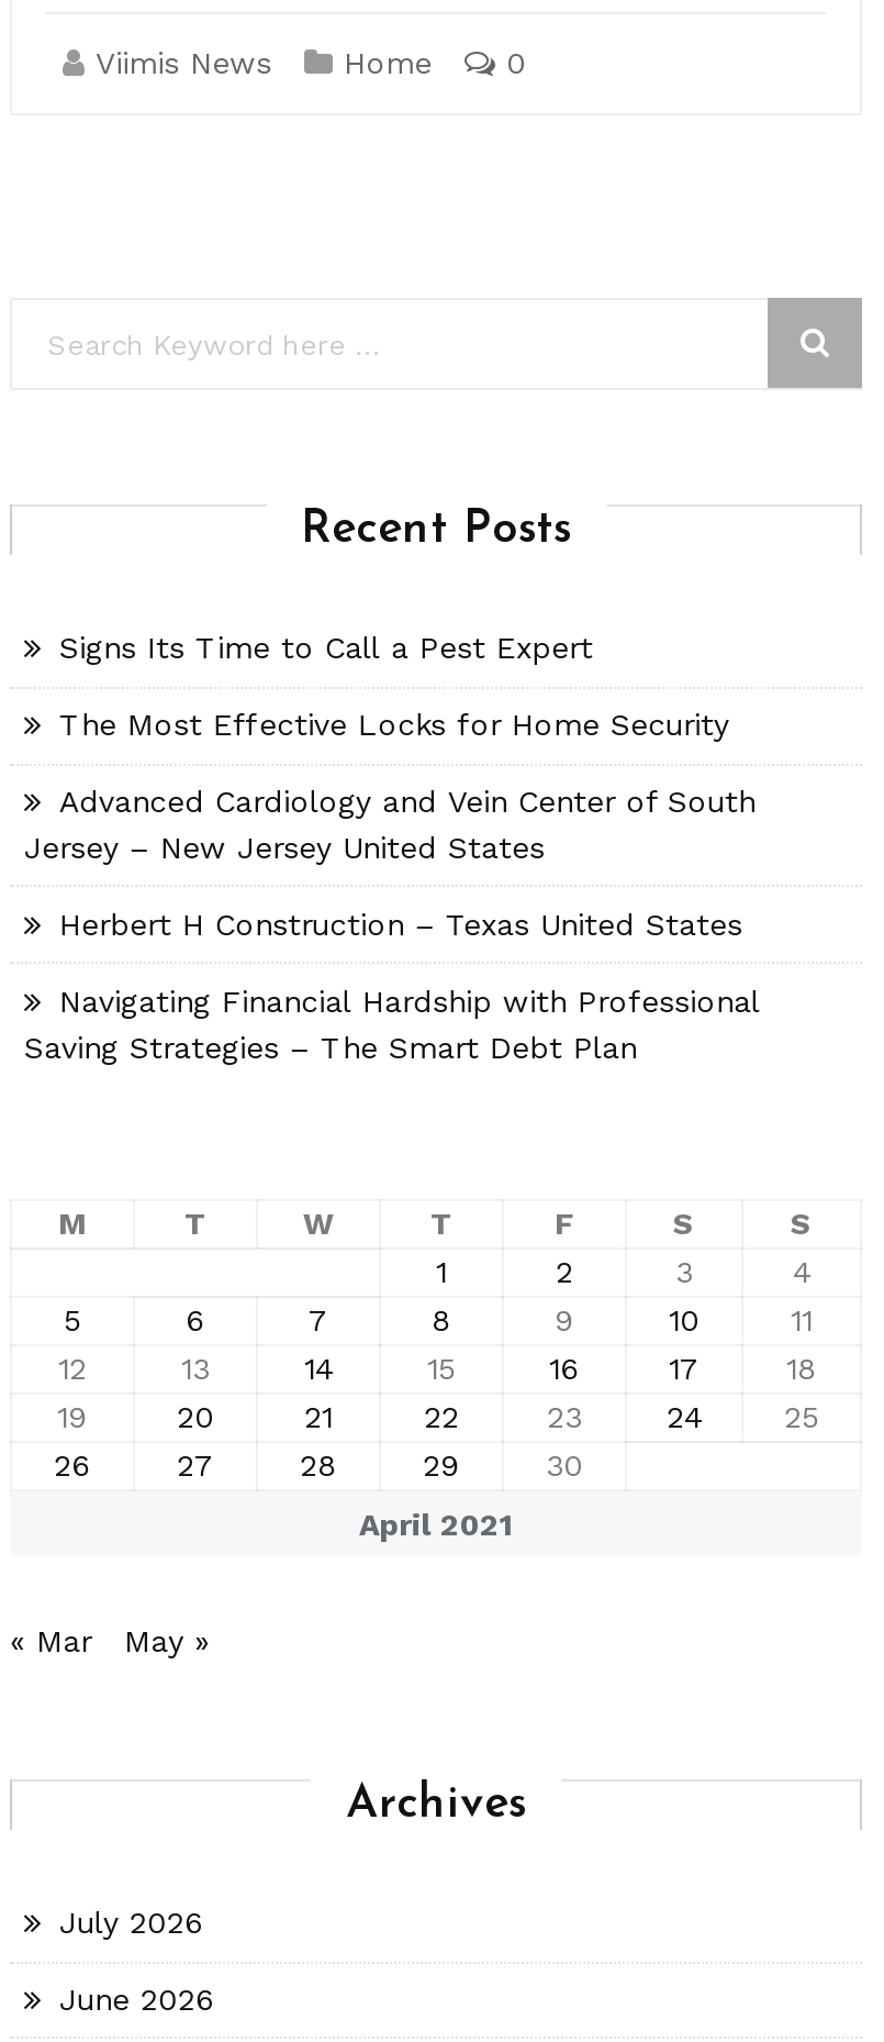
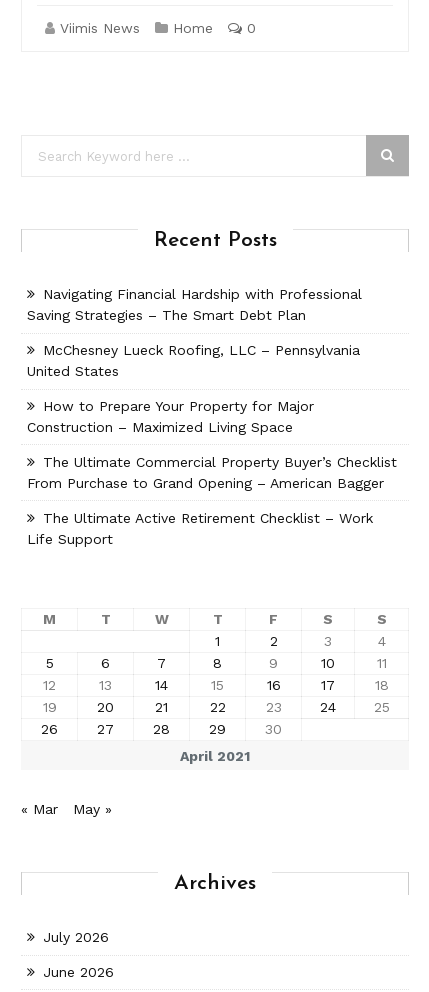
[24,631,755,941] Signs Its Time to Call a Pest Expert | The Most Effective Locks for Home Security | Advanced Cardiology and Vein Center of South | Jersey – New Jersey United States | Herbert H Construction – Texas United States -> none
moved [24,983,760,1064] -> [27,286,362,323]: Navigating Financial Hardship with Professional | Saving Strategies – The Smart Debt Plan
none -> [27,342,397,546] McChesney Lueck Roofing, LLC – Pennsylvania | United States | How to Prepare Your Property for Major | Construction – Maximized Living Space | The Ultimate Commercial Property Buyer’s Checklist | From Purchase to Grand Opening – American Bagger | The Ultimate Active Retirement Checklist – Work | Life Support

